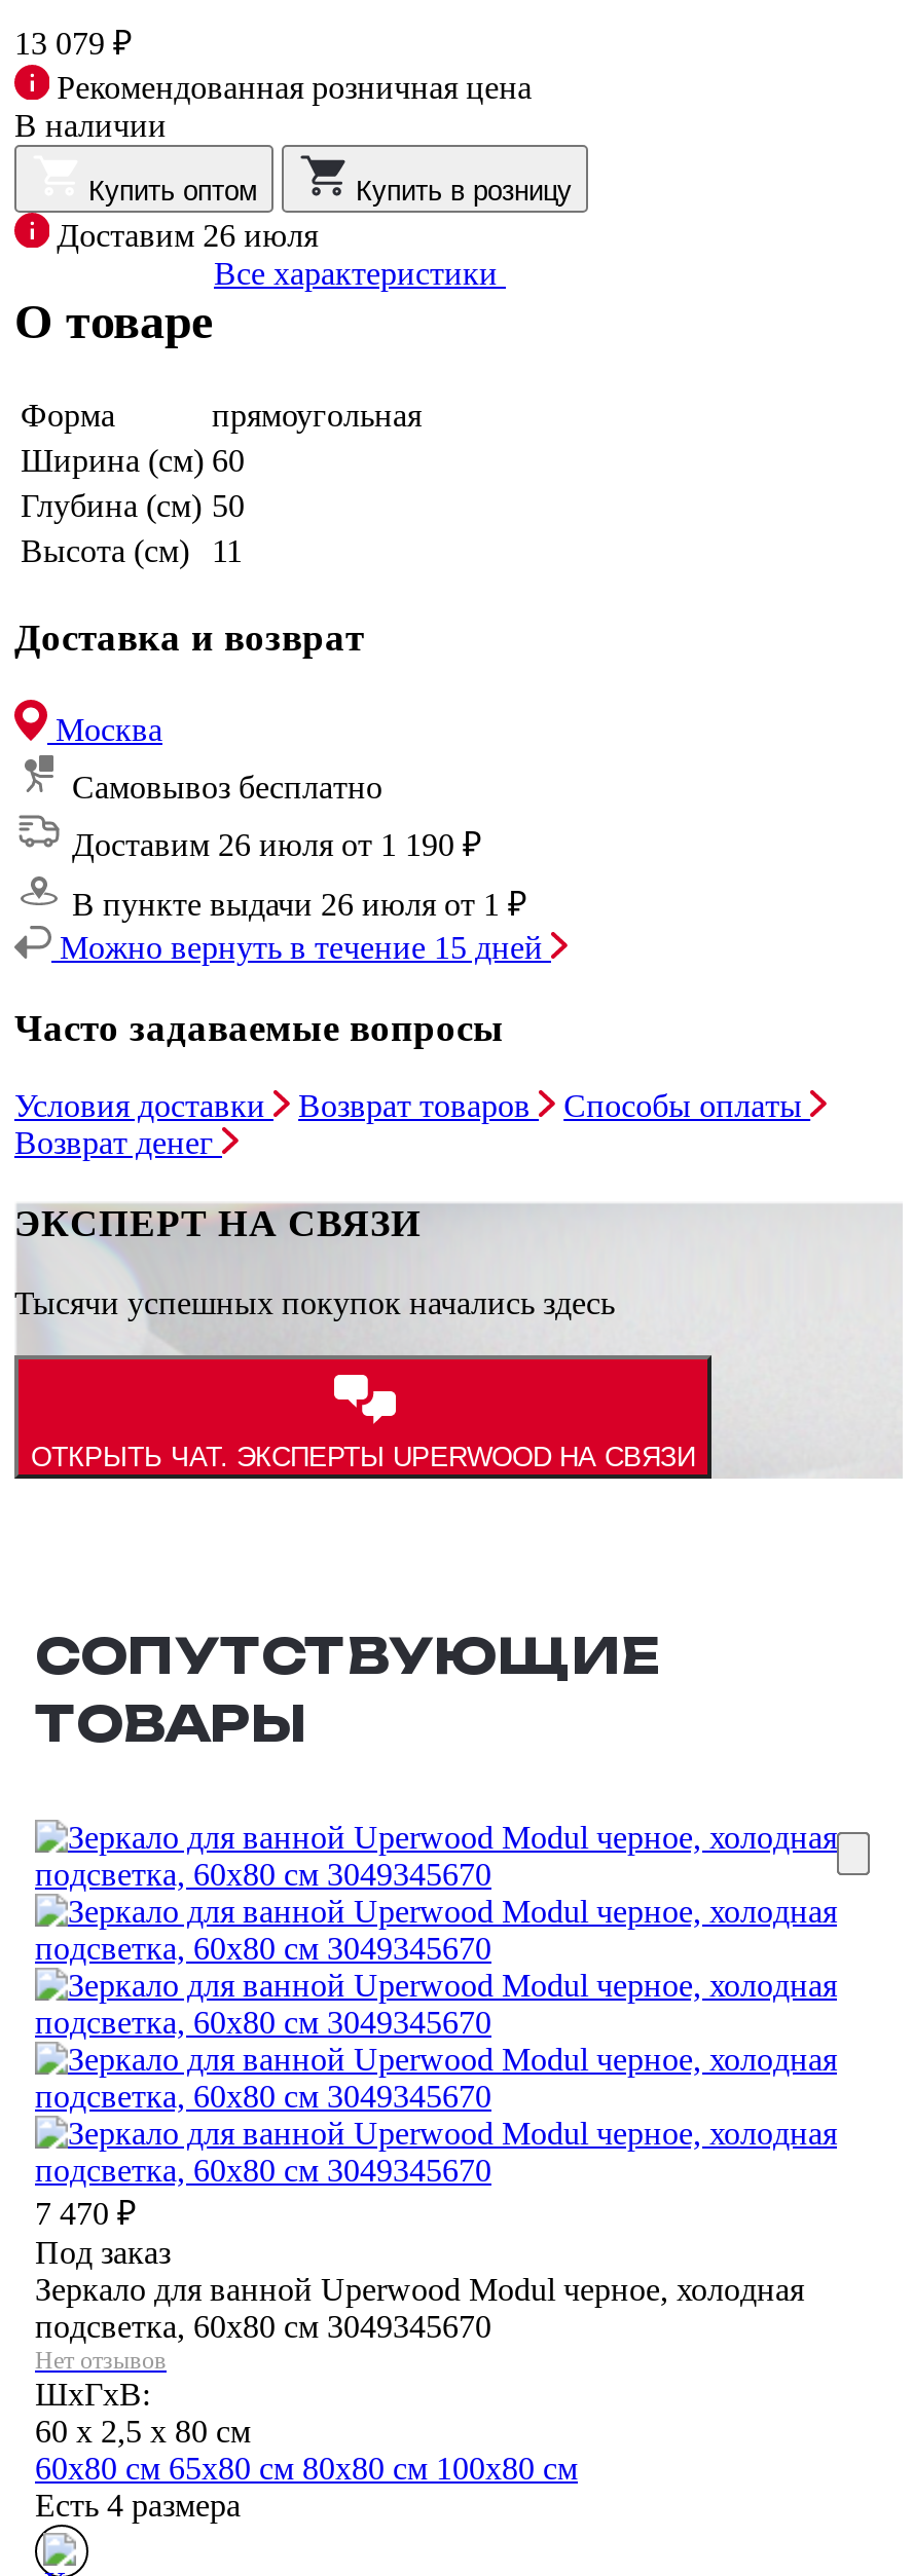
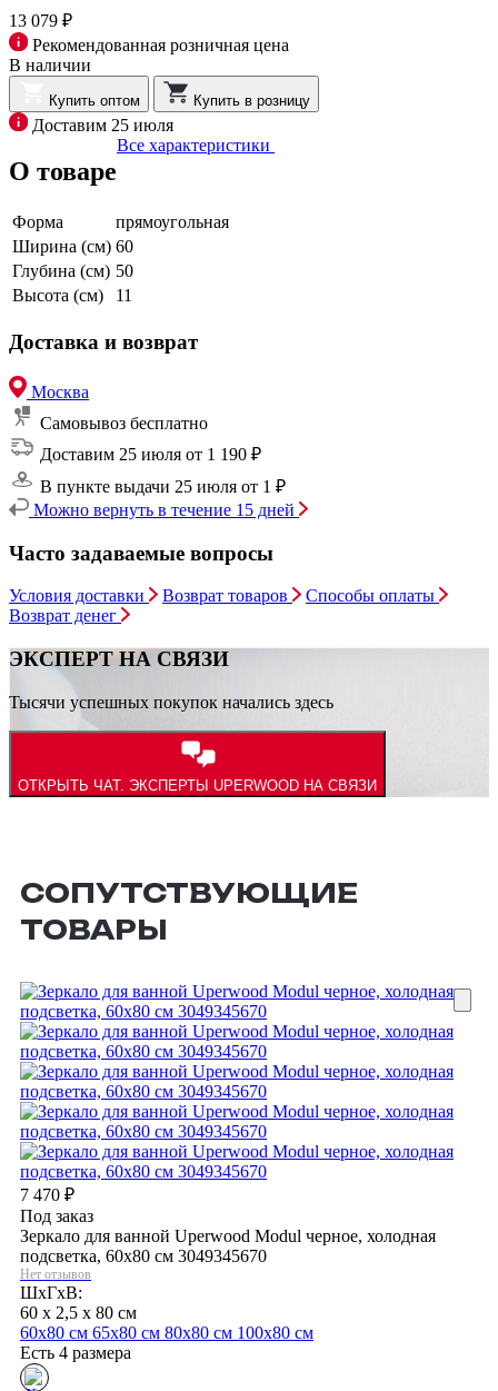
[49,218,318,253] Доставим 26 июля -> [27,115,173,134] Доставим 25 июля
[64,827,481,862] Доставим 26 июля от 1 190 ₽ -> [36,445,261,463] Доставим 25 июля от 1 190 ₽
[64,886,526,921] В пункте выдачи 26 июля от 1 ₽ -> [36,477,286,496] В пункте выдачи 25 июля от 1 ₽

